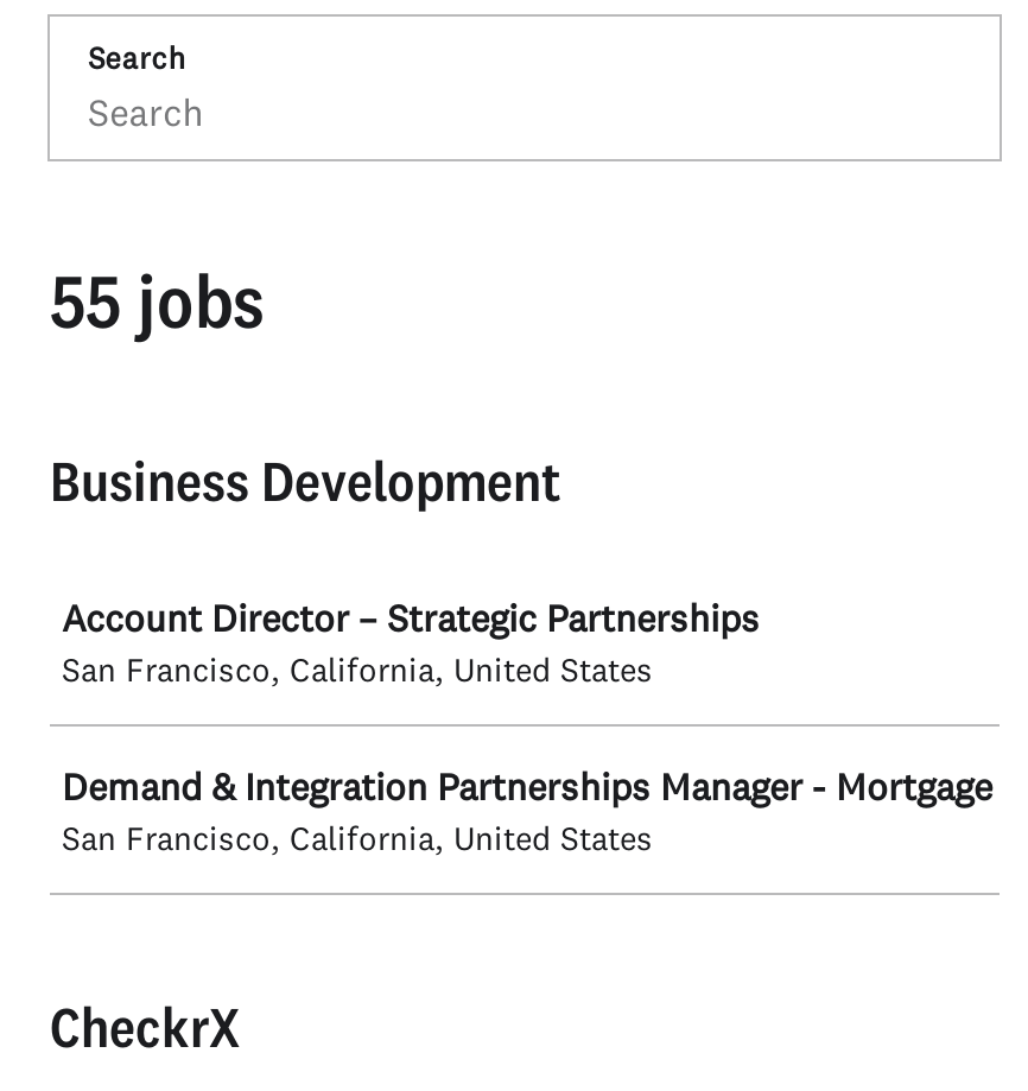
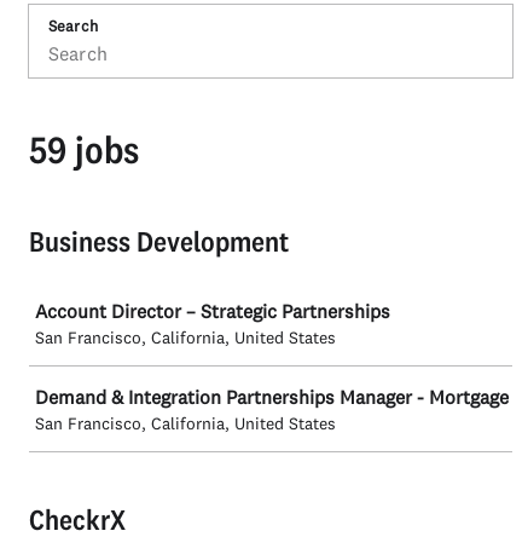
[50,256,264,347] 55 jobs -> [29,127,139,173] 59 jobs

